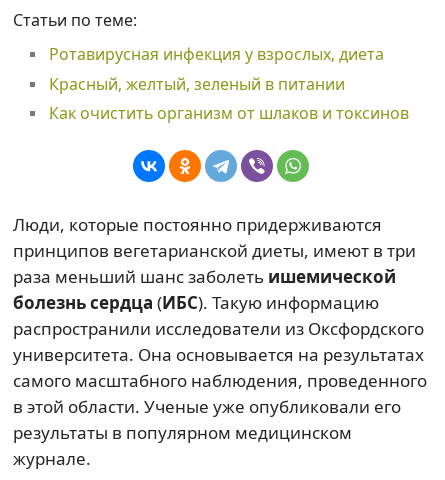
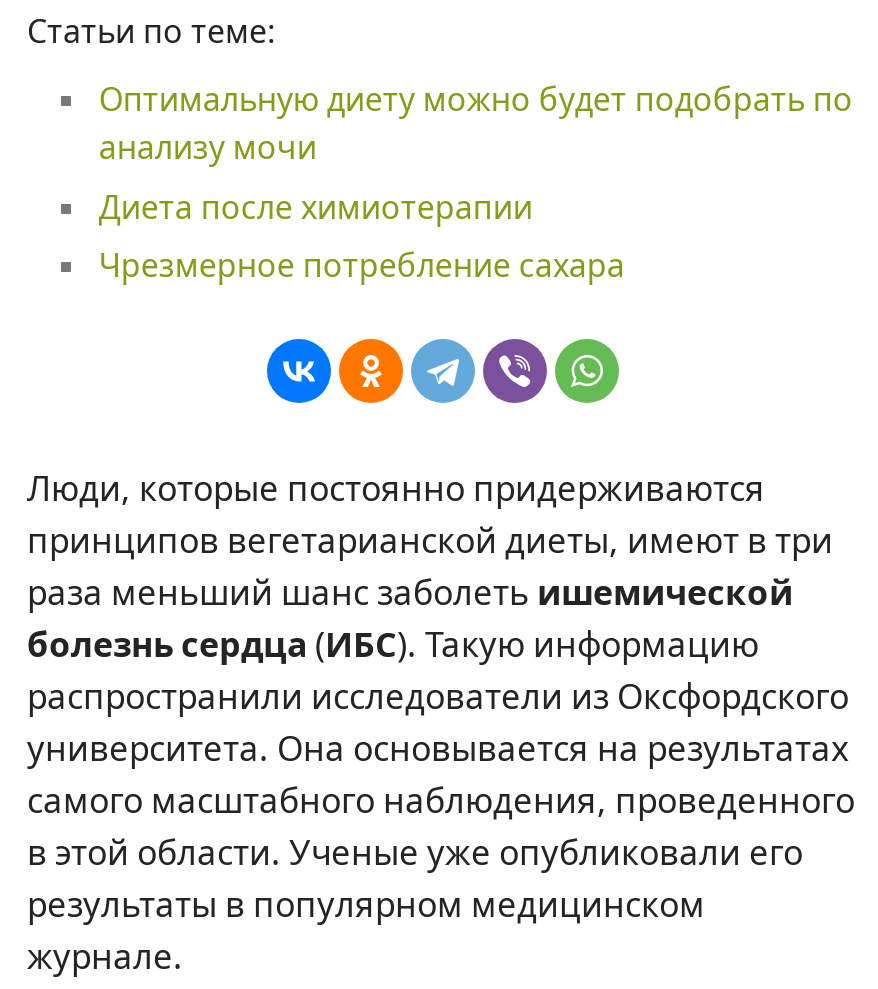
[49,43,409,124] Ротавирусная инфекция у взрослых, диета | Красный, желтый, зеленый в питании | Как очистить организм от шлаков и токсинов -> [99,77,853,287] Оптимальную диету можно будет подобрать по | анализу мочи | Диета после химиотерапии | Чрезмерное потребление сахара

